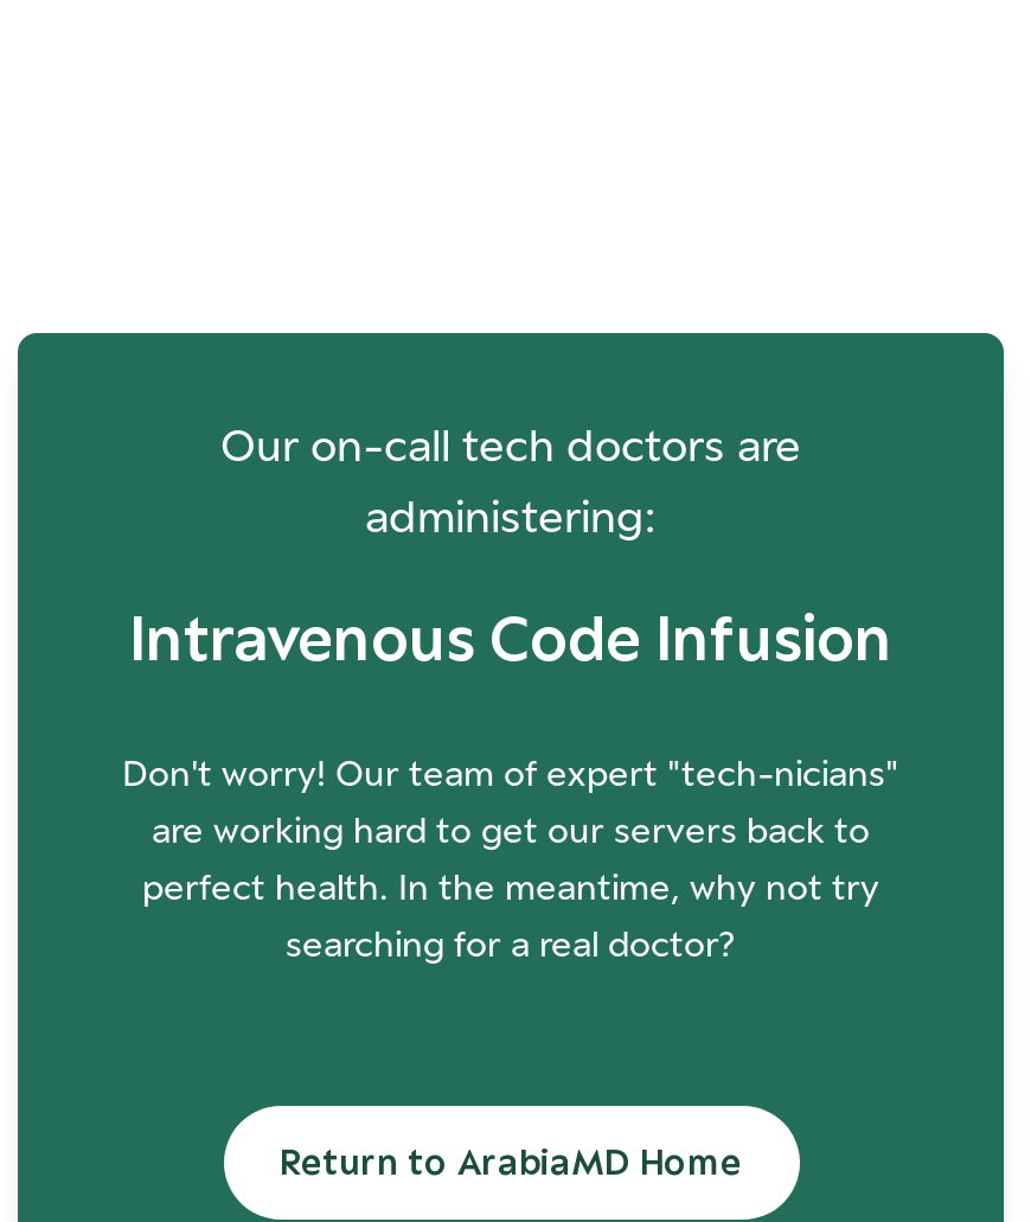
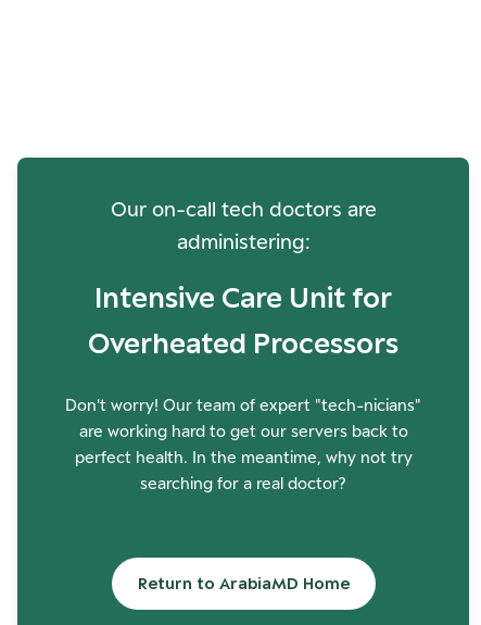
[129,601,892,674] Intravenous Code Infusion -> [88,280,398,360] Intensive Care Unit for | Overheated Processors

